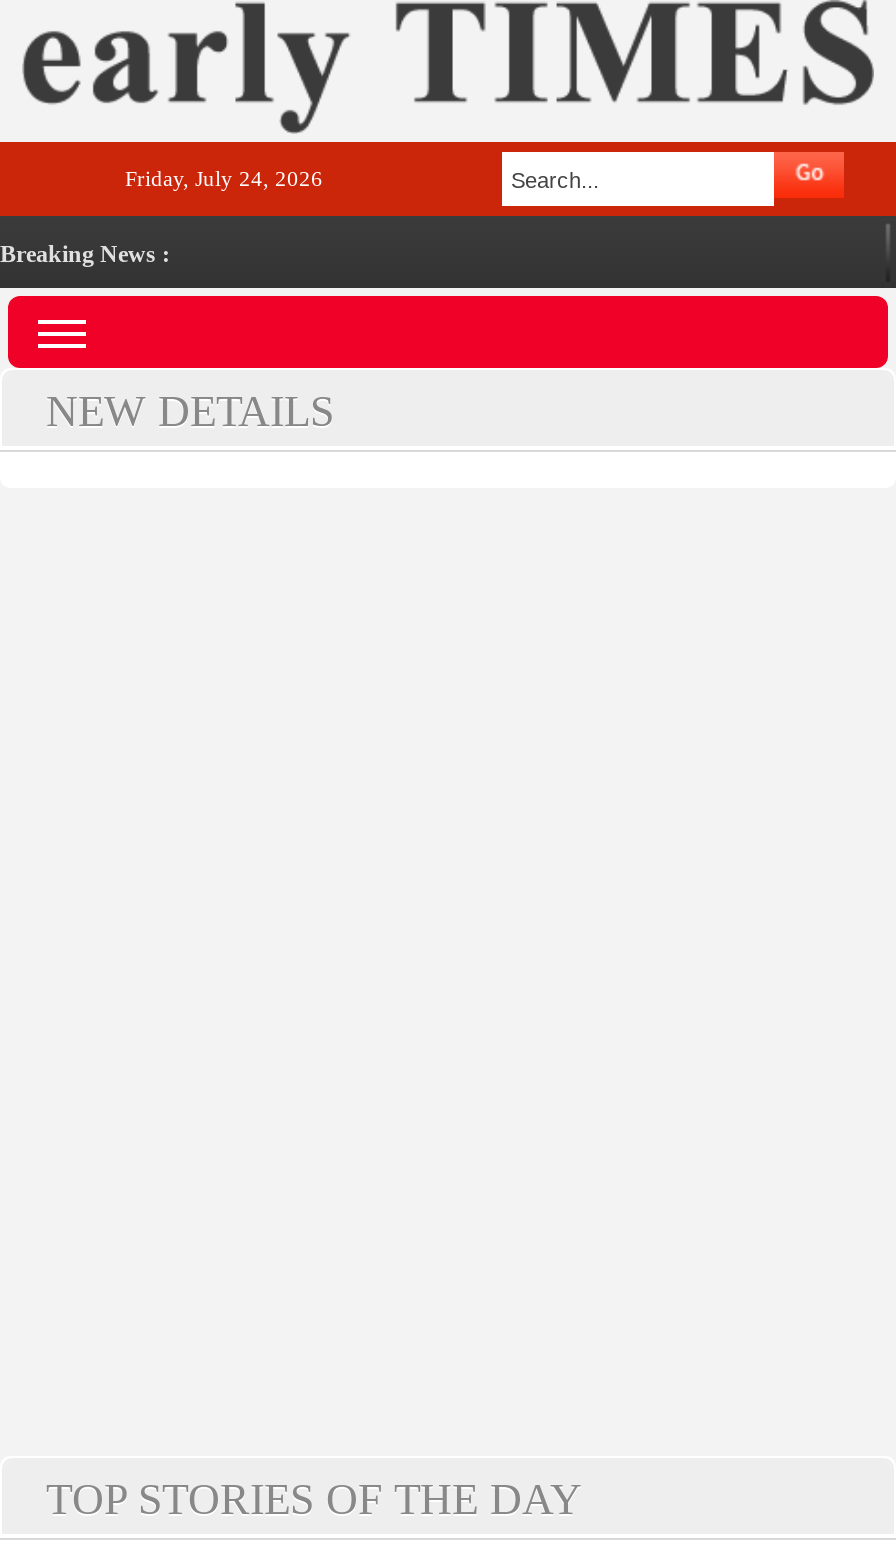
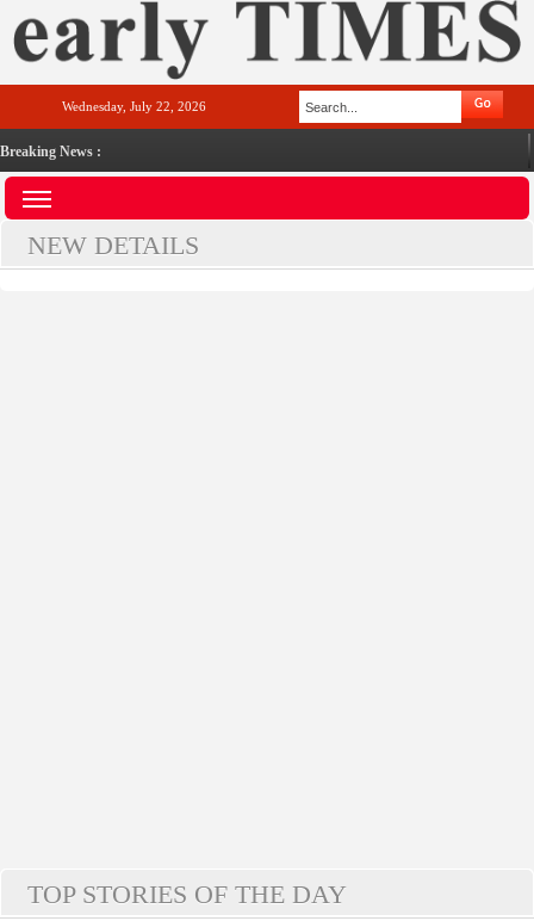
[125,166,323,190] Friday, July 24, 2026 -> [61,99,206,113] Wednesday, July 22, 2026

